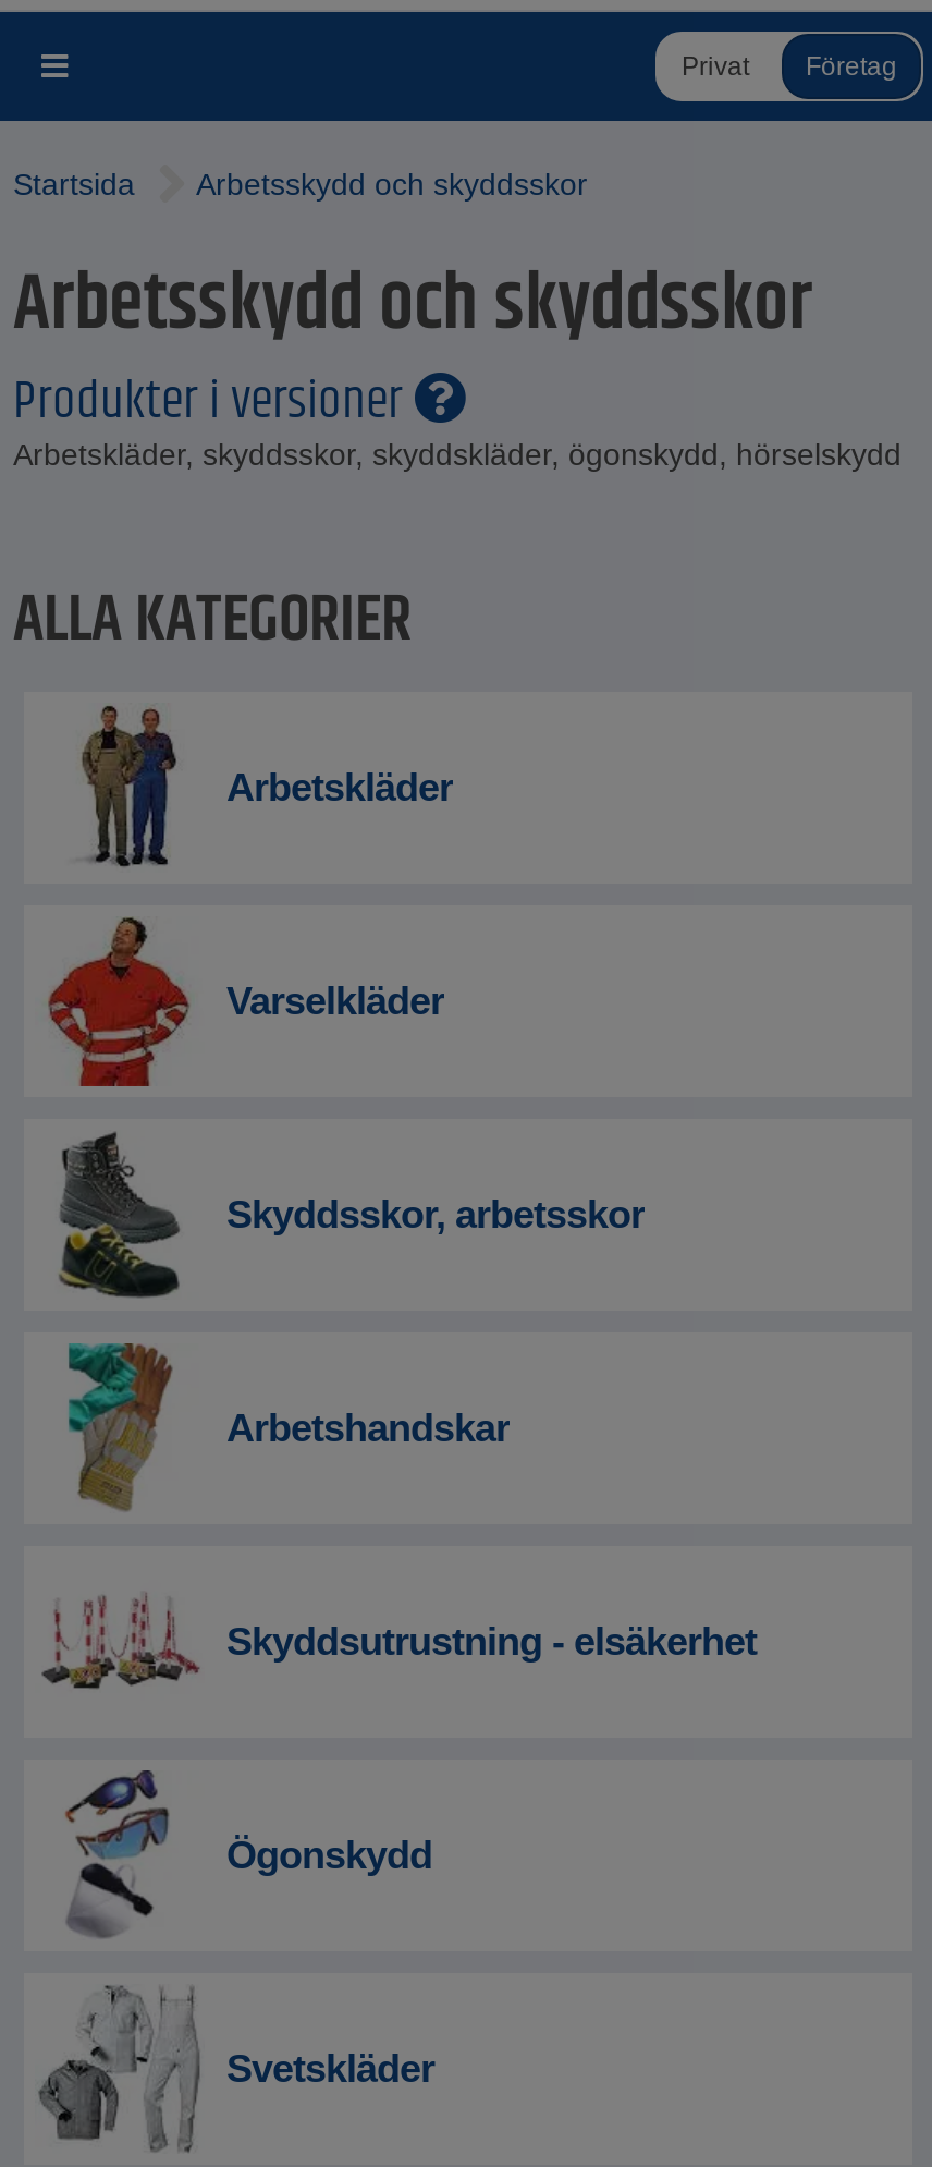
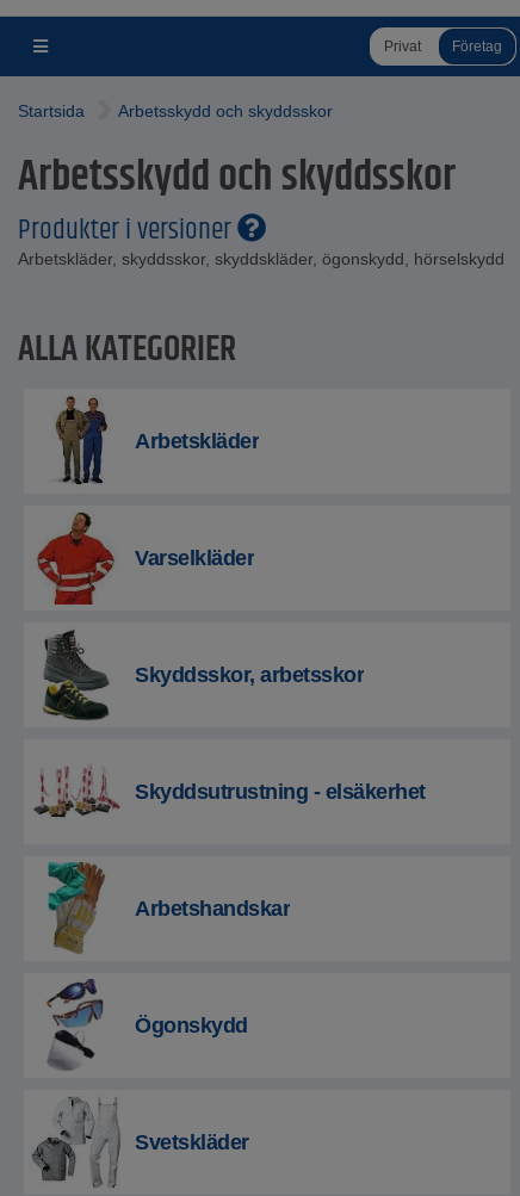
moved [61,1341,510,1511] -> [47,861,290,955]: [image] | Arbetshandskar
moved [48,1596,757,1692] -> [37,767,425,819]: [image] | Skyddsutrustning - elsäkerhet

